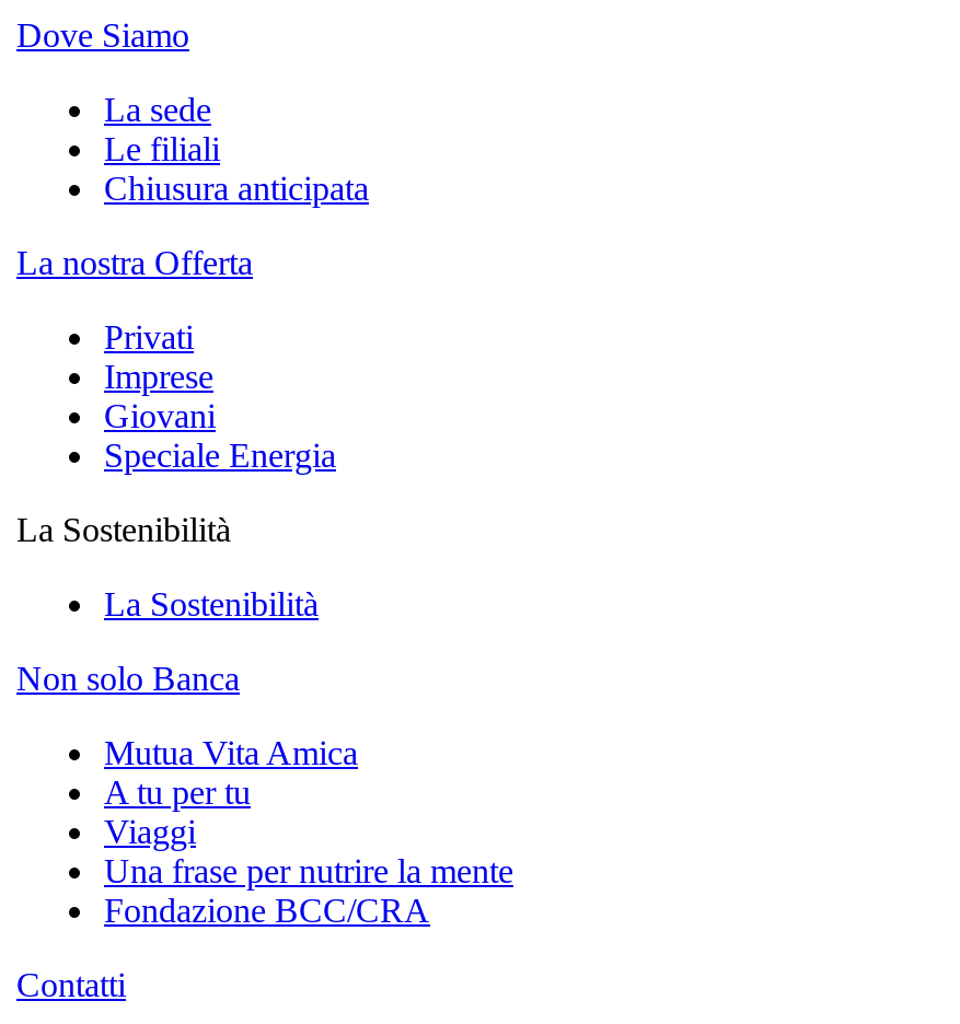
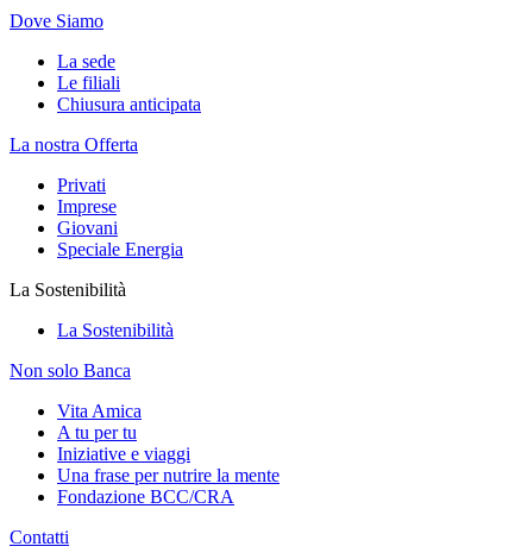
[104,734,358,771] Mutua Vita Amica -> [57,401,142,421] Vita Amica
[104,813,196,850] Viaggi -> [57,444,190,464] Iniziative e viaggi

